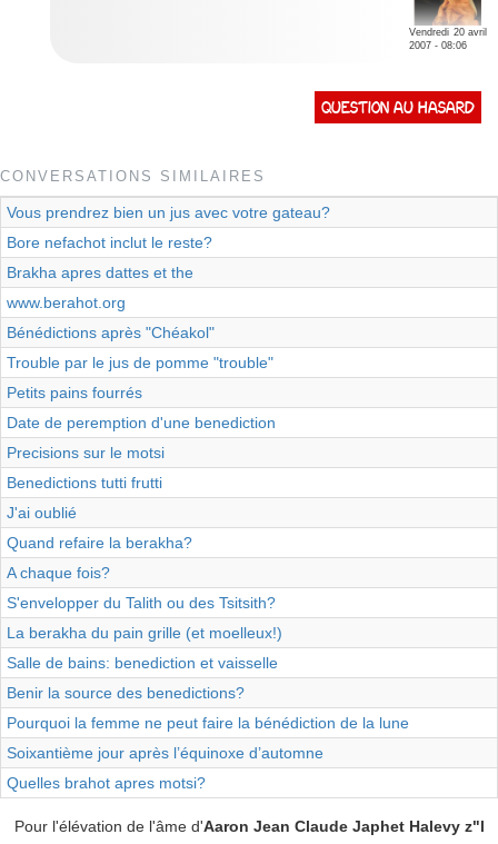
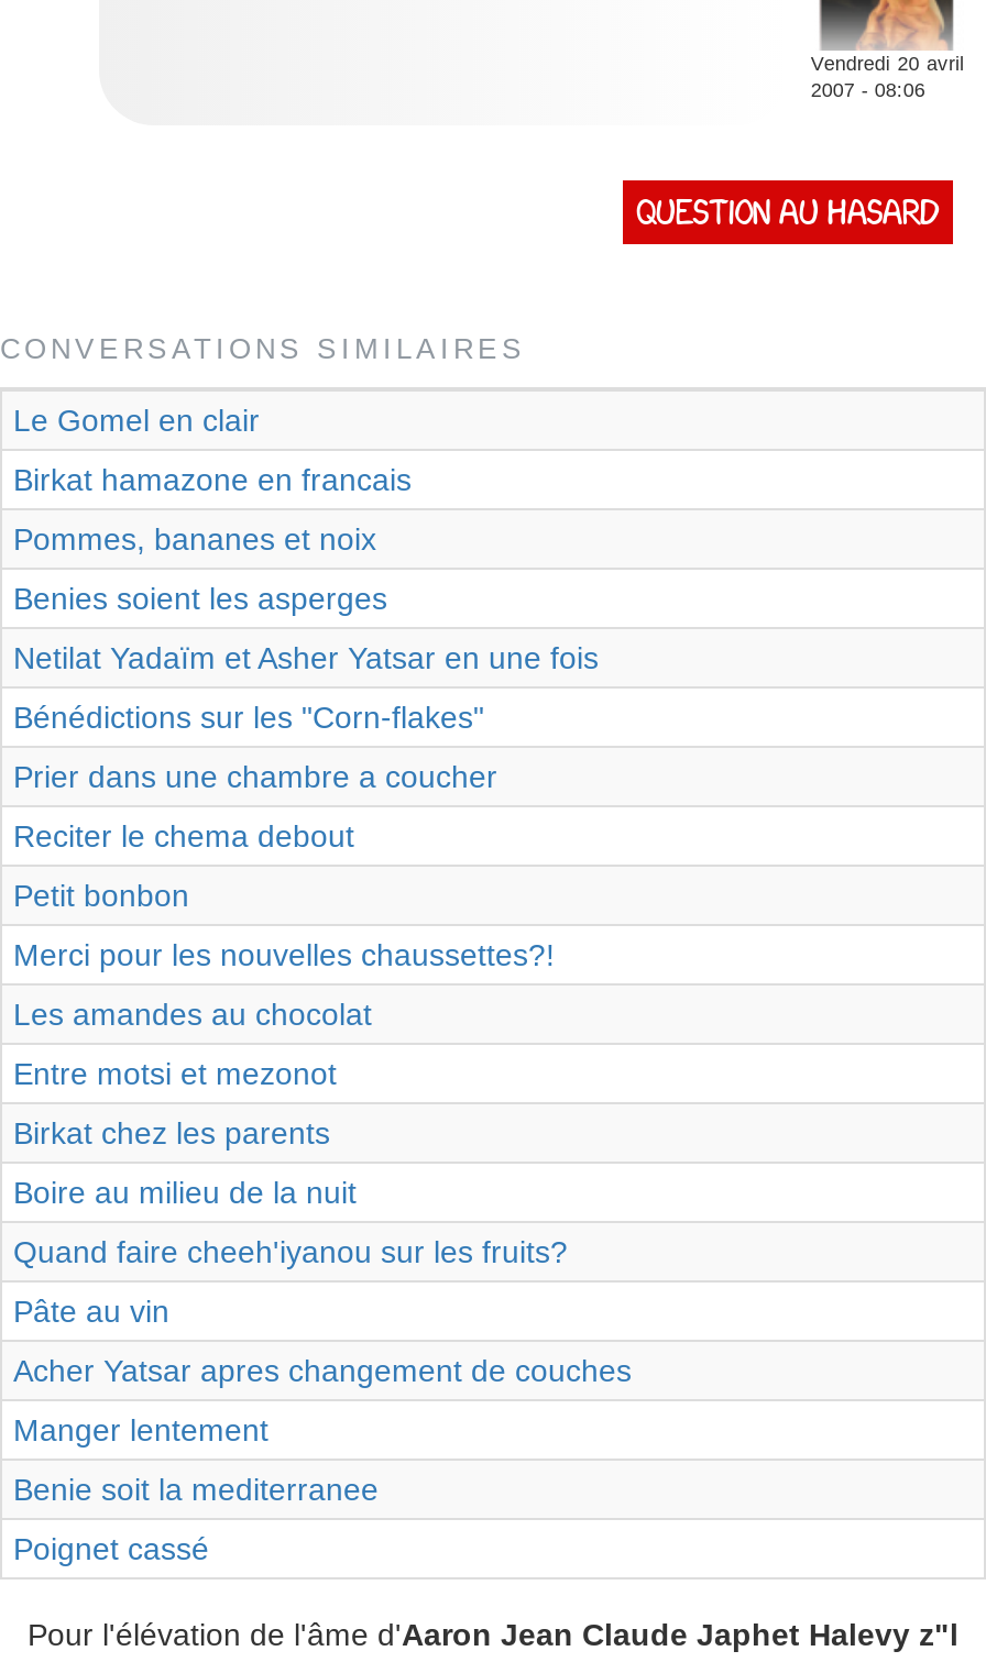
[7,203,330,221] Vous prendrez bien un jus avec votre gateau? -> [13,403,260,438] Le Gomel en clair
[7,234,212,251] Bore nefachot inclut le reste? -> [13,462,412,497] Birkat hamazone en francais
[7,264,193,281] Brakha apres dattes et the -> [13,521,376,557] Pommes, bananes et noix
[7,294,126,311] www.berahot.org -> [13,581,387,616] Benies soient les asperges
[7,324,215,341] Bénédictions après "Chéakol" -> [13,640,599,675] Netilat Yadaïm et Asher Yatsar en une fois
[7,354,273,371] Trouble par le jus de pomme "trouble" -> [13,700,484,735] Bénédictions sur les "Corn-flakes"
[7,384,142,401] Petits pains fourrés -> [13,759,497,794] Prier dans une chambre a coucher
[7,414,276,431] Date de peremption d'une benediction -> [13,818,354,854] Reciter le chema debout
[7,444,165,461] Precisions sur le motsi -> [13,878,189,913] Petit bonbon
[7,474,162,491] Benedictions tutti frutti -> [13,937,555,972] Merci pour les nouvelles chaussettes?!
[7,504,77,522] J'ai oublié -> [13,997,372,1032] Les amandes au chocolat
[7,534,192,552] Quand refaire la berakha? -> [13,1056,337,1091] Entre motsi et mezonot
[7,564,110,582] A chaque fois? -> [13,1115,330,1151] Birkat chez les parents
[7,594,276,612] S'envelopper du Talith ou des Tsitsith? -> [13,1175,357,1210] Boire au milieu de la nuit
[7,624,282,642] La berakha du pain grille (et moelleux!) -> [13,1234,568,1269] Quand faire cheeh'iyanou sur les fruits?
[7,654,278,672] Salle de bains: benediction et vaisselle -> [13,1294,169,1329] Pâte au vin
[7,684,245,702] Benir la source des benedictions? -> [13,1353,632,1388] Acher Yatsar apres changement de couches
[7,714,409,732] Pourquoi la femme ne peut faire la bénédiction de la lune -> [13,1412,269,1448] Manger lentement
[7,744,323,762] Soixantième jour après l’équinoxe d’automne -> [13,1472,379,1507] Benie soit la mediterranee
[7,774,206,792] Quelles brahot apres motsi? -> [13,1531,209,1566] Poignet cassé

